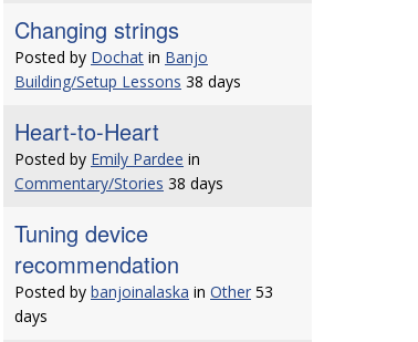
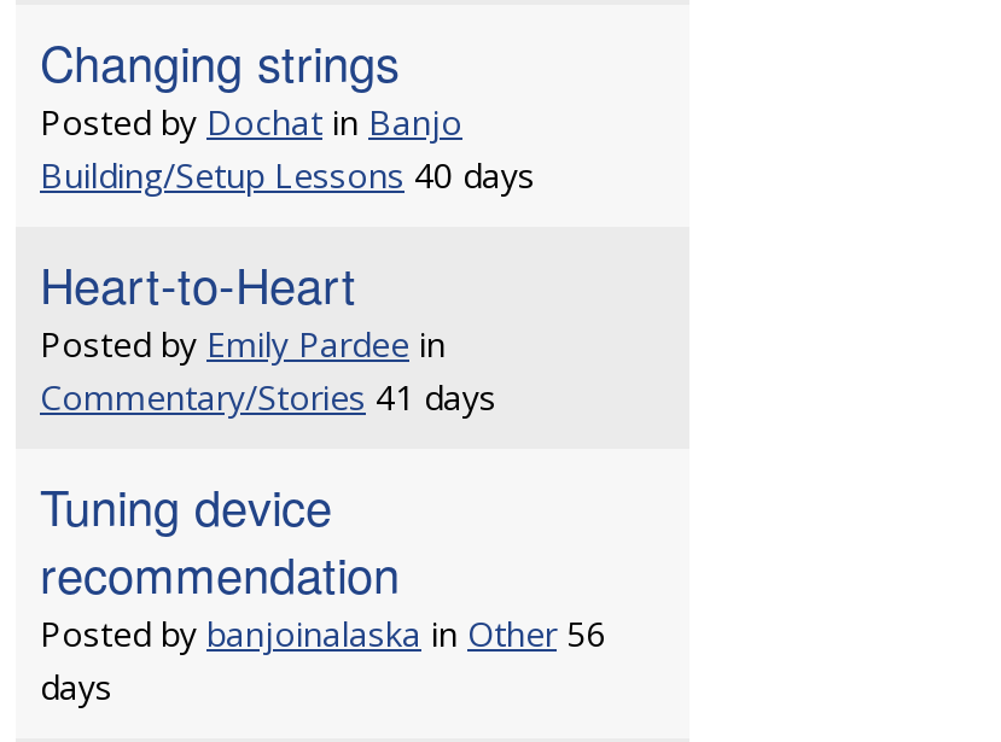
[14,71,241,92] Building/Setup Lessons 38 days -> [40,152,535,198] Building/Setup Lessons 40 days
[14,173,223,194] Commentary/Stories 38 days -> [40,374,496,420] Commentary/Stories 41 days
[14,281,273,302] Posted by banjoinalaska in Other 53 -> [40,610,605,656] Posted by banjoinalaska in Other 56

